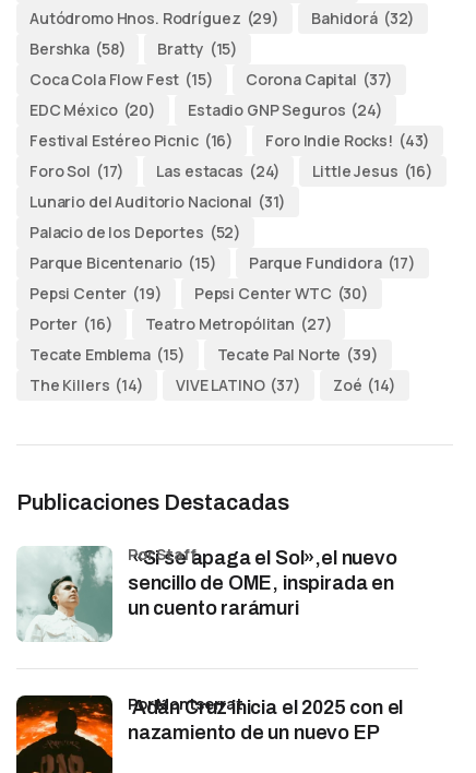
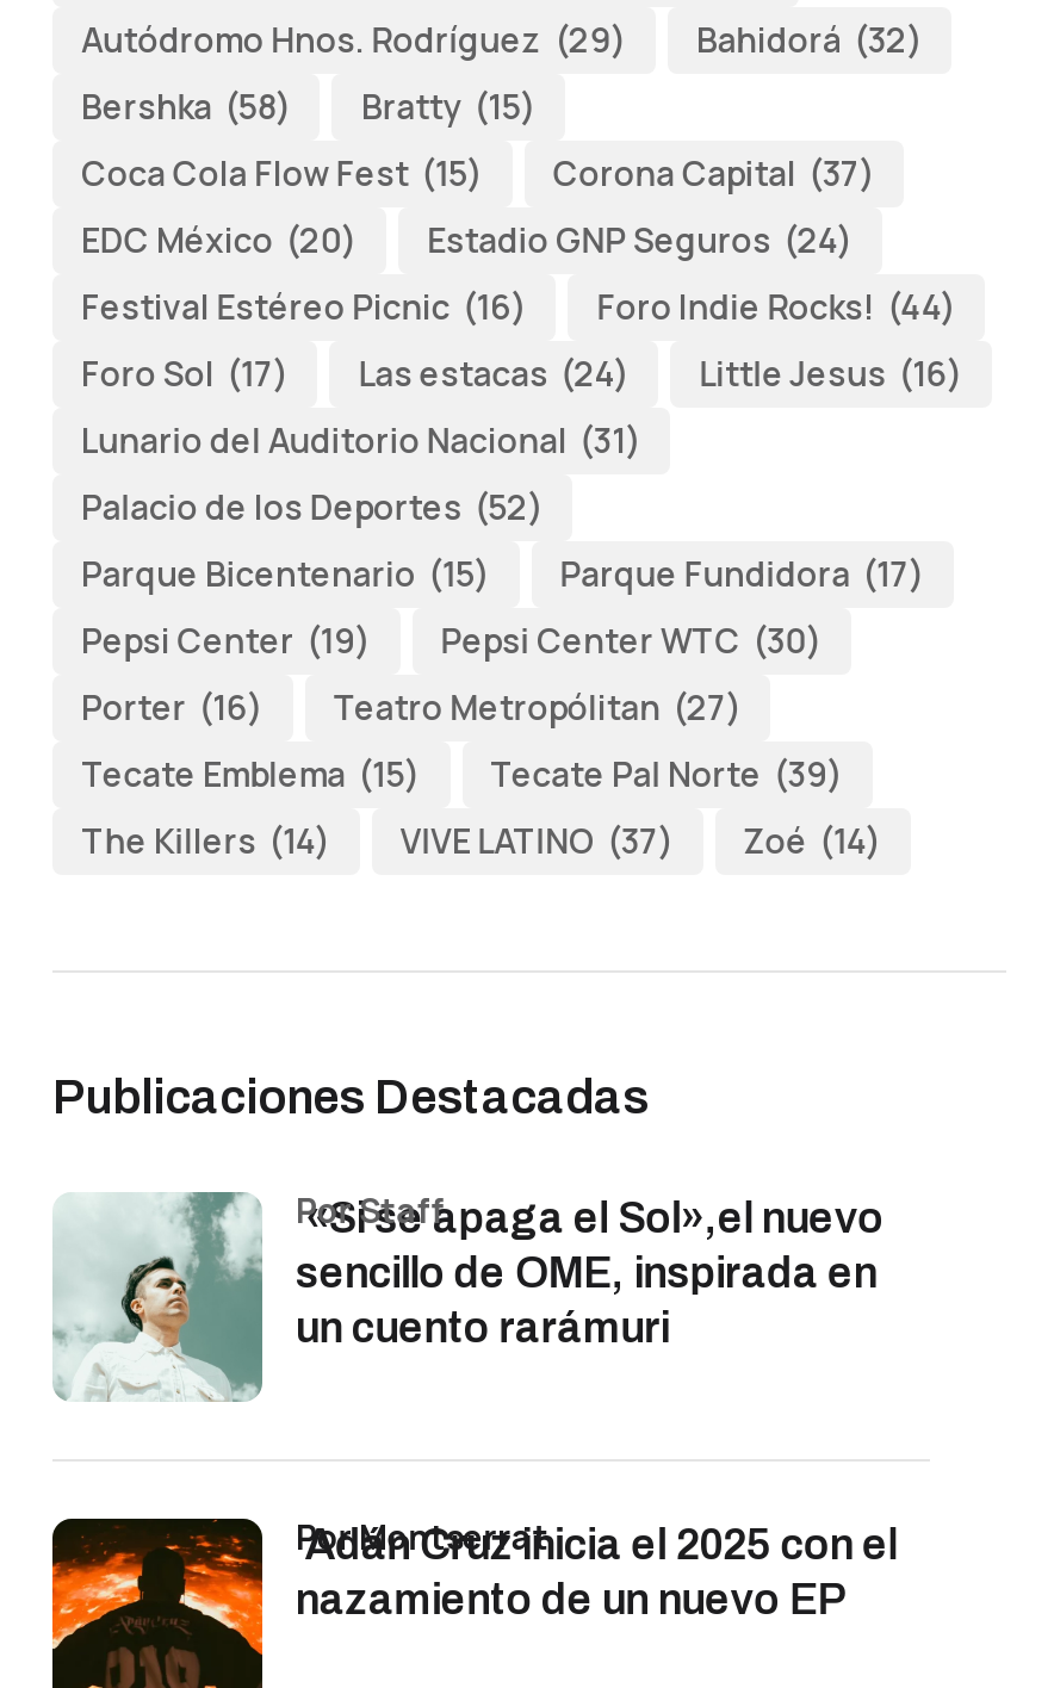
[266,129,430,150] Foro Indie Rocks! (43) -> [597,283,957,328] Foro Indie Rocks! (44)

